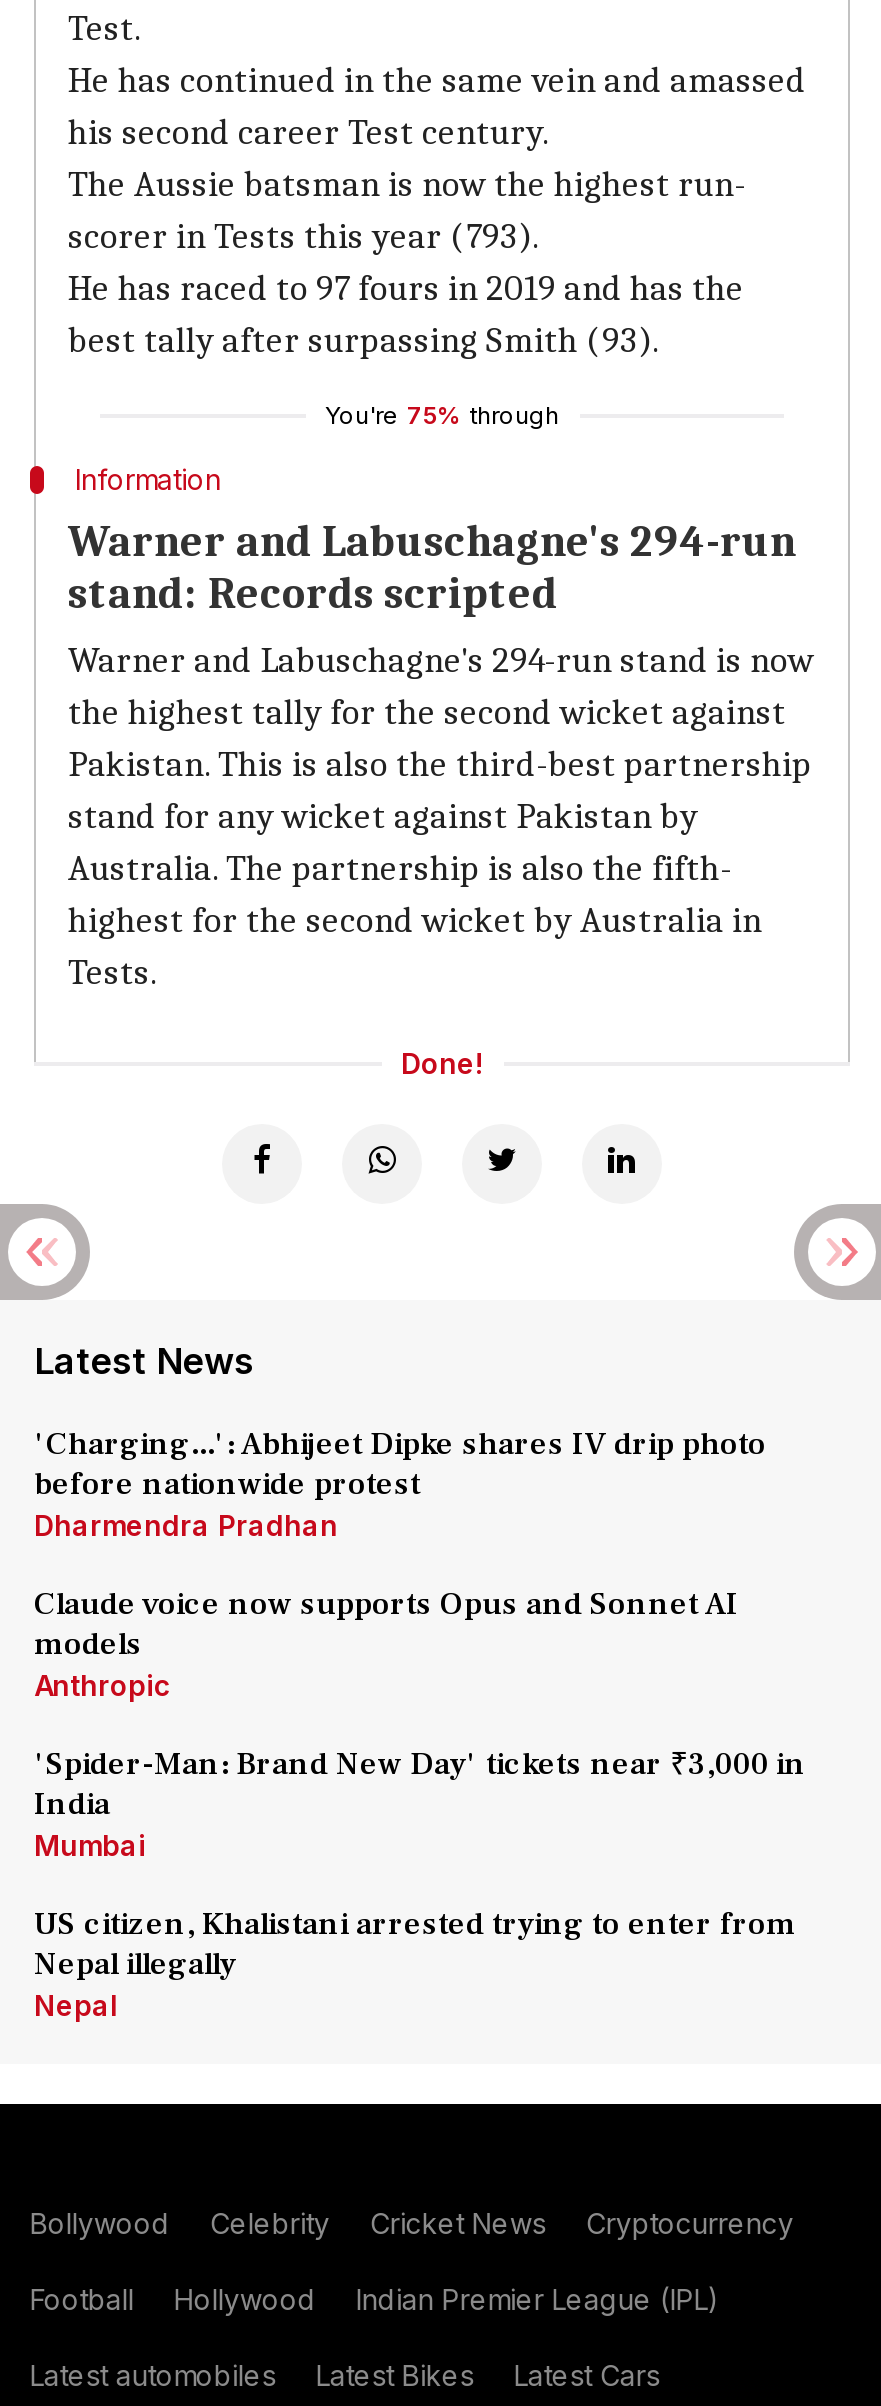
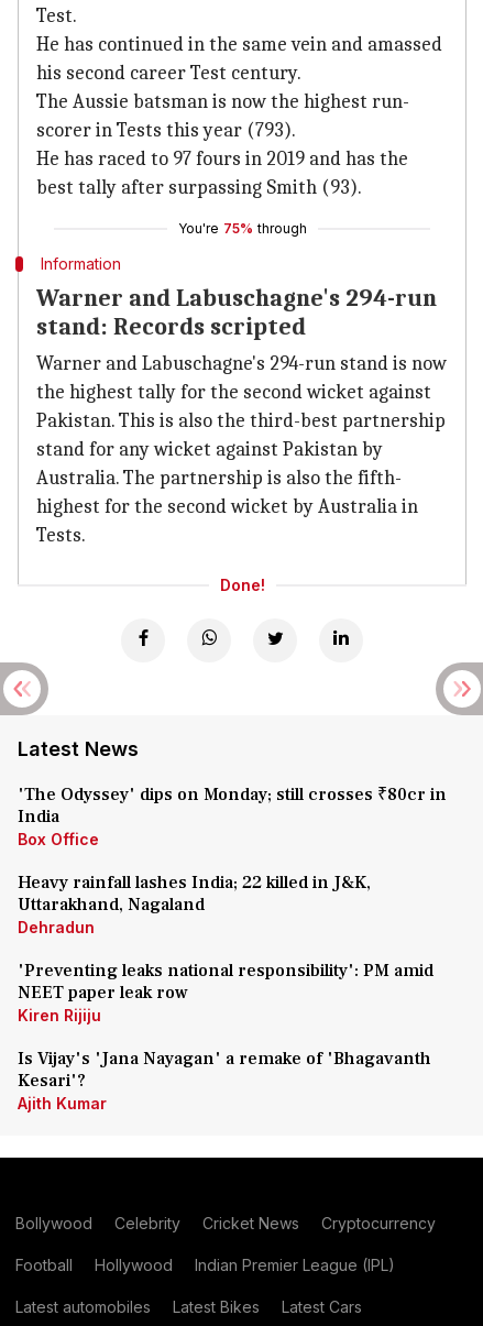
[34,1424,806,1784] 'Charging...': Abhijeet Dipke shares IV drip photo | before nationwide protest | Dharmendra Pradhan | Claude voice now supports Opus and Sonnet AI | models | Anthropic | 'Spider-Man: Brand New Day' tickets near ₹3,000 in -> [18,783,447,806] 'The Odyssey' dips on Monday; still crosses ₹80cr in
moved [34,1784,110,1824] -> [18,806,59,828]: India
[34,1828,796,2022] Mumbai | US citizen, Khalistani arrested trying to enter from | Nepal illegally | Nepal -> [18,830,433,1113] Box Office | Heavy rainfall lashes India; 22 killed in J&K, | Uttarakhand, Nagaland | Dehradun | 'Preventing leaks national responsibility': PM amid | NEET paper leak row | Kiren Rijiju | Is Vijay's 'Jana Nayagan' a remake of 'Bhagavanth | Kesari'? | Ajith Kumar

